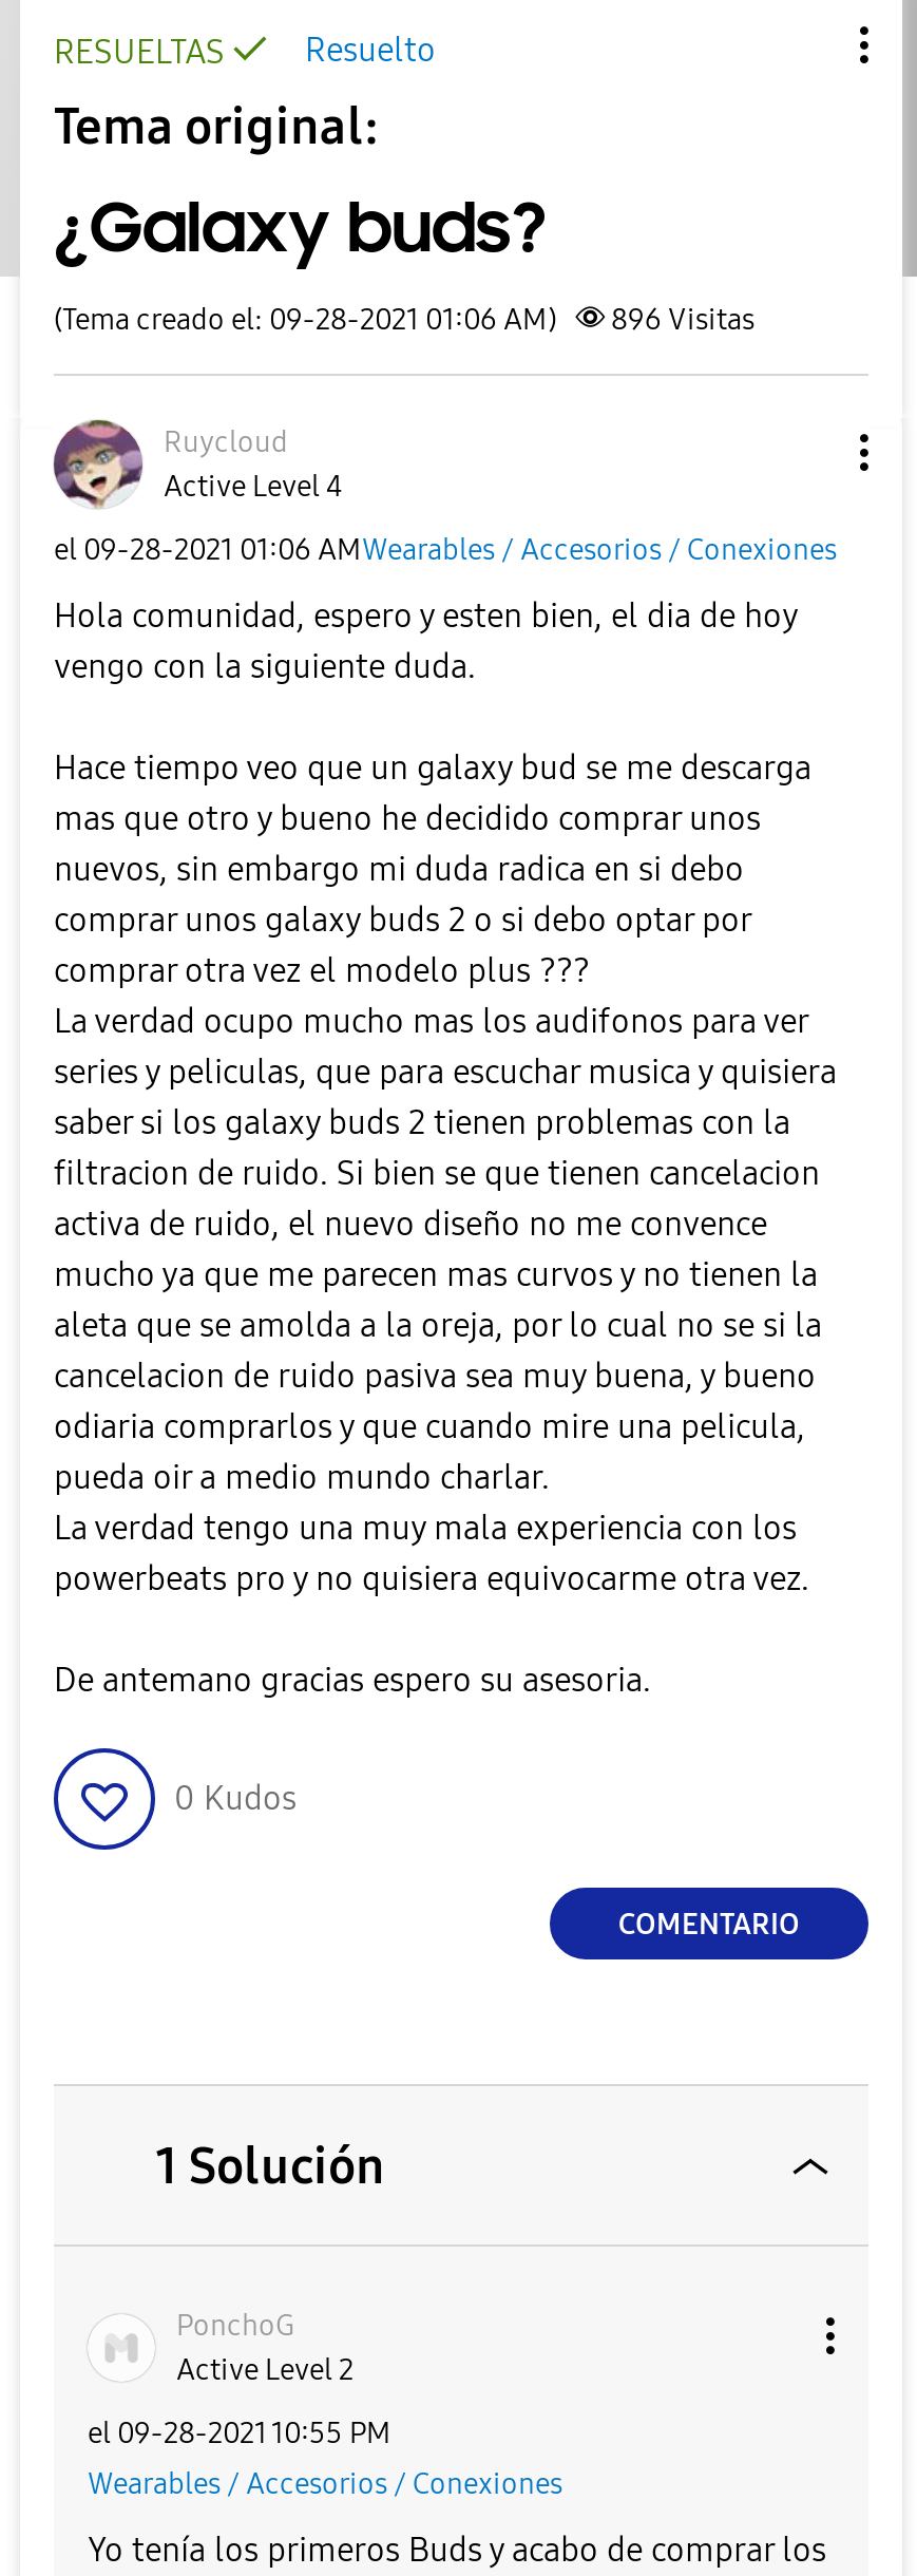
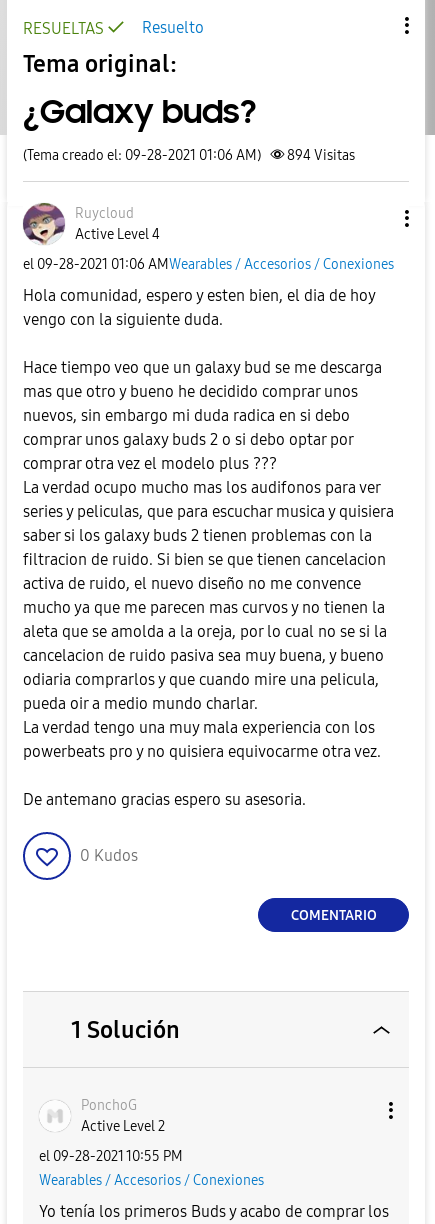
[54,302,754,338] (Tema creado el: 09-28-2021 01:06 AM) 896 Visitas -> [23,147,355,164] (Tema creado el: 09-28-2021 01:06 AM) 894 Visitas

